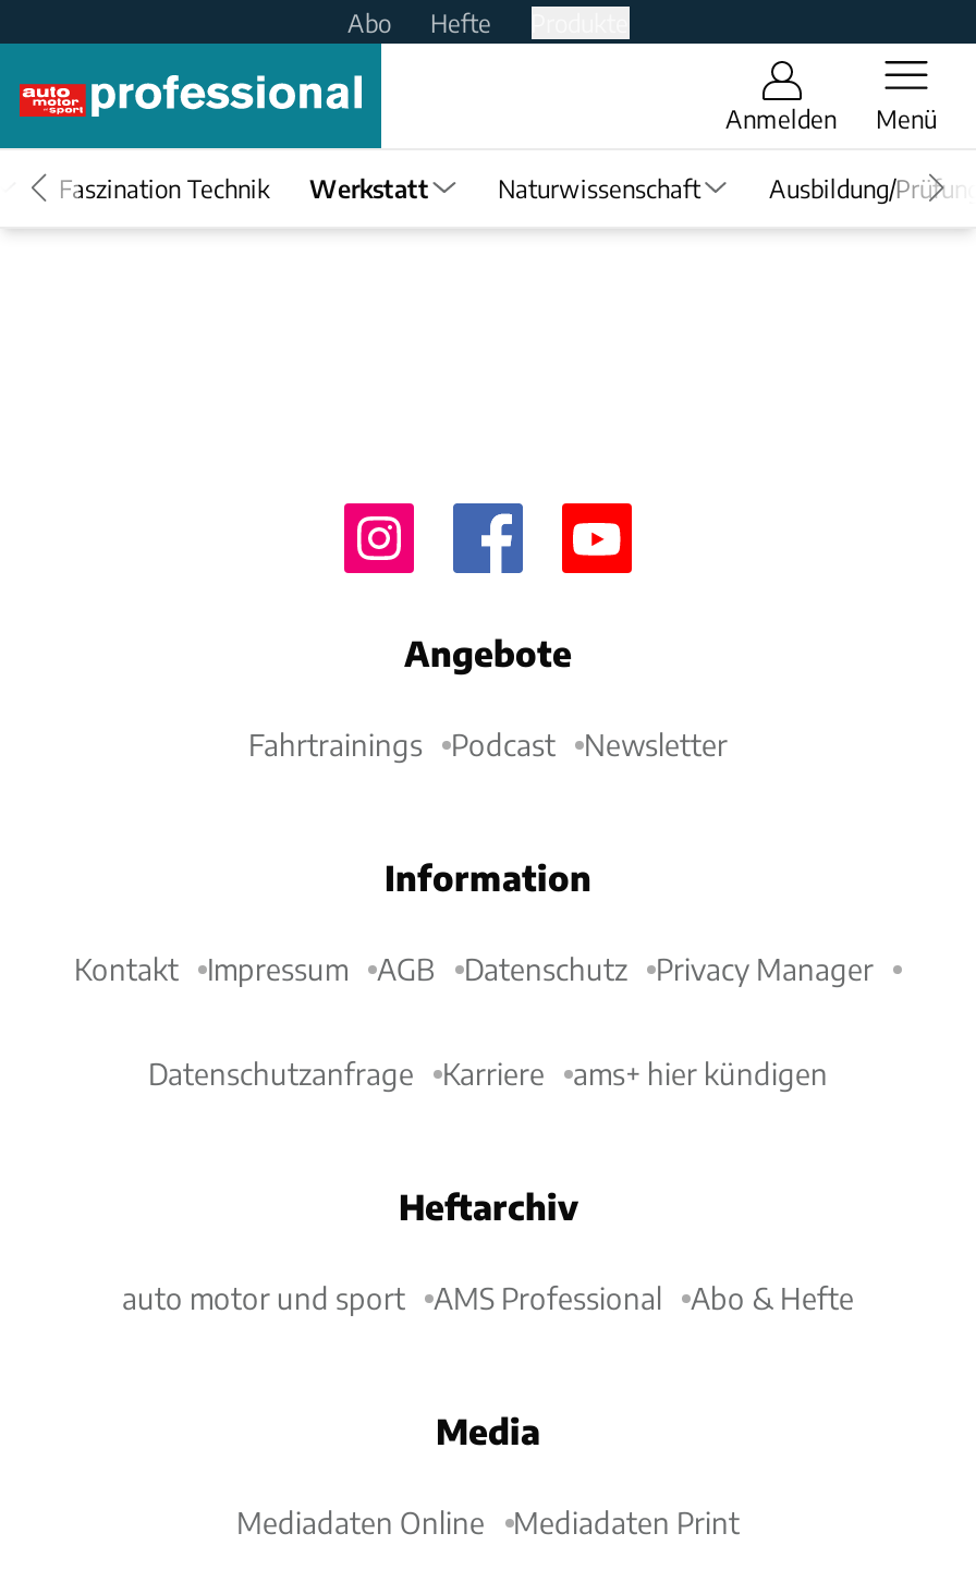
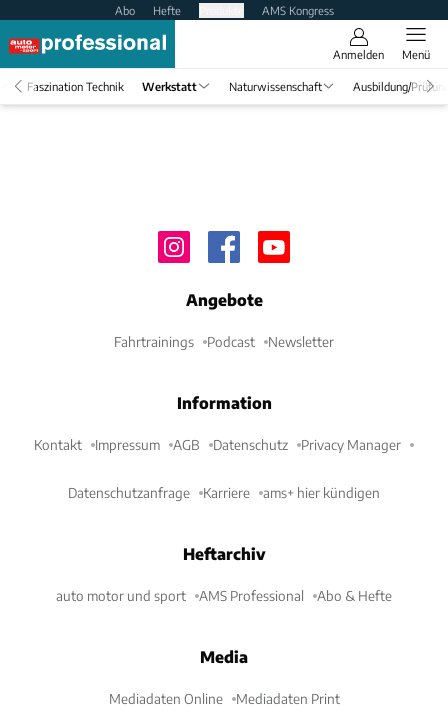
none -> [261,2,333,16] AMS Kongress

